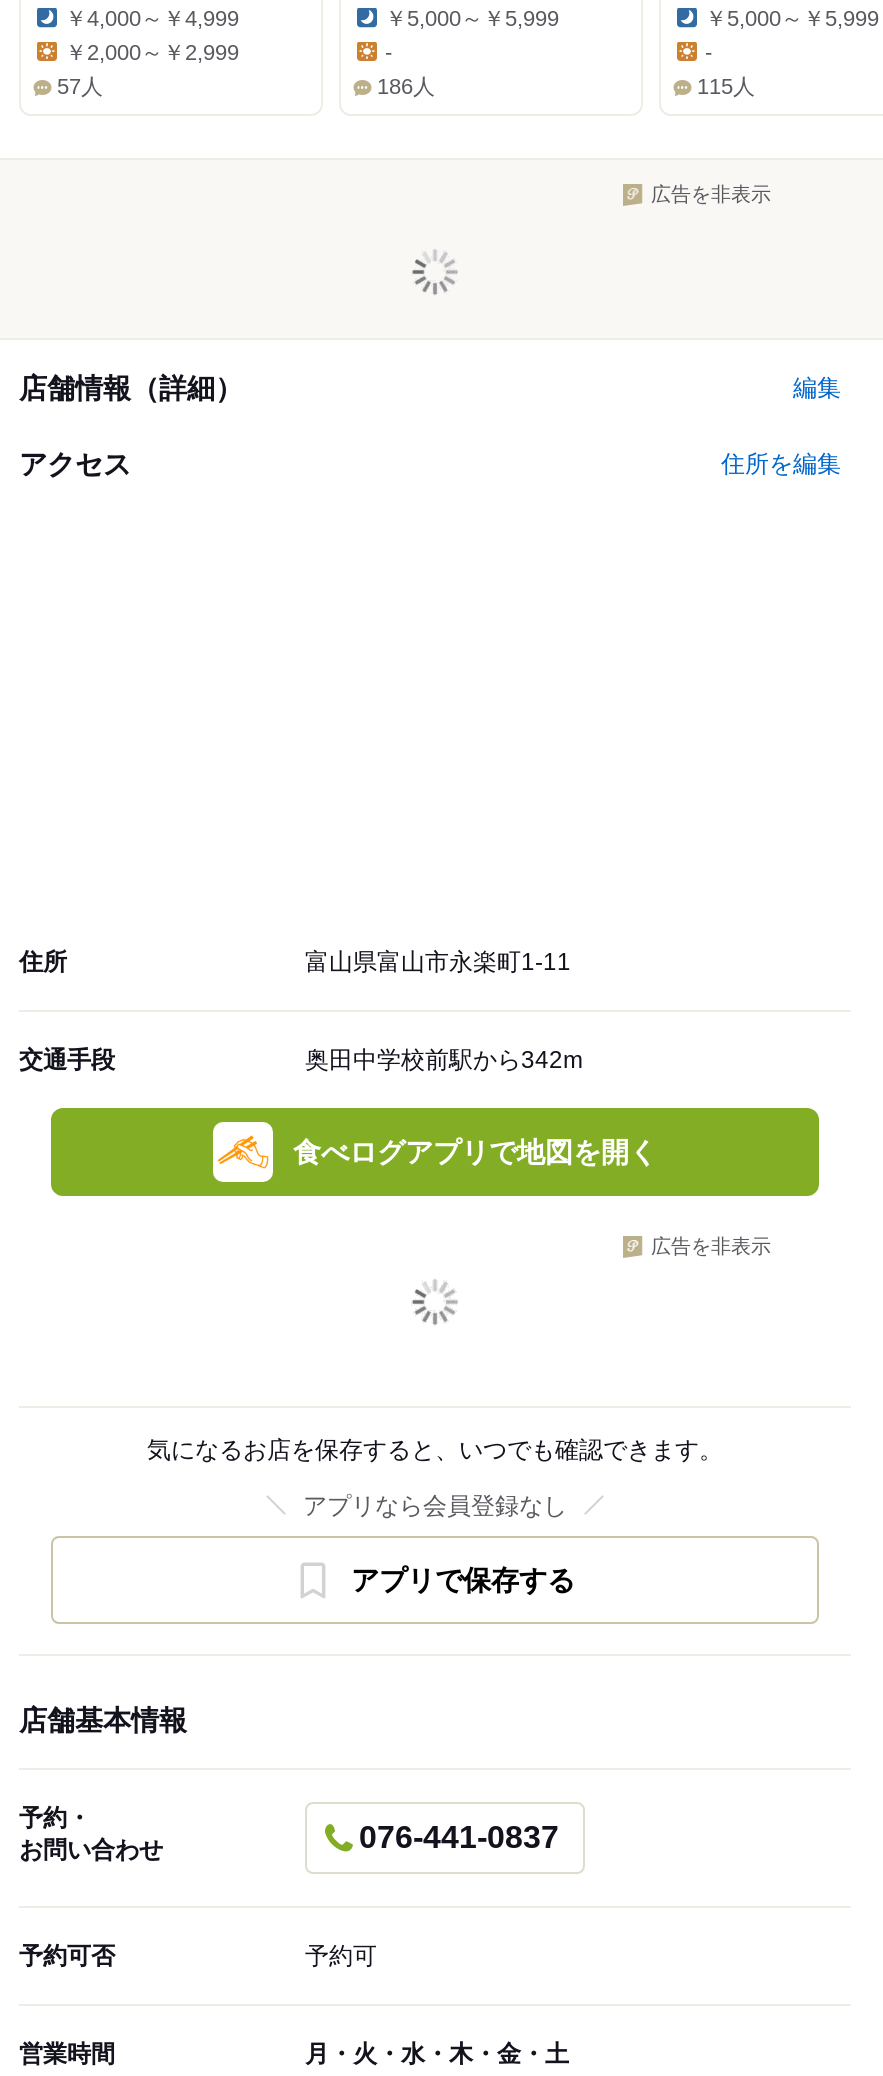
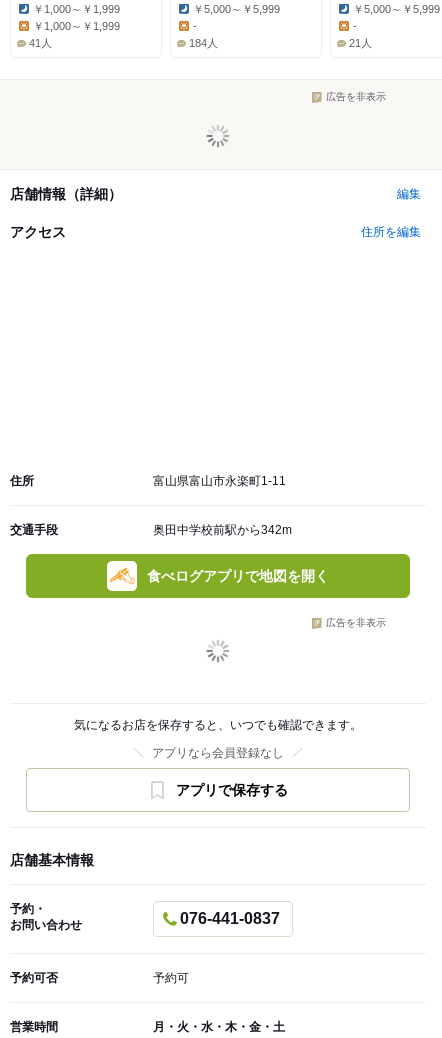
[65,7,239,31] ￥4,000～￥4,999 -> [33,3,120,15] ￥1,000～￥1,999
[65,41,239,65] ￥2,000～￥2,999 -> [33,20,120,32] ￥1,000～￥1,999
[57,75,103,99] 57人 -> [29,37,52,49] 41人
[377,75,435,99] 186人 -> [189,37,218,49] 184人
[697,75,755,99] 115人 -> [349,37,372,49] 21人

